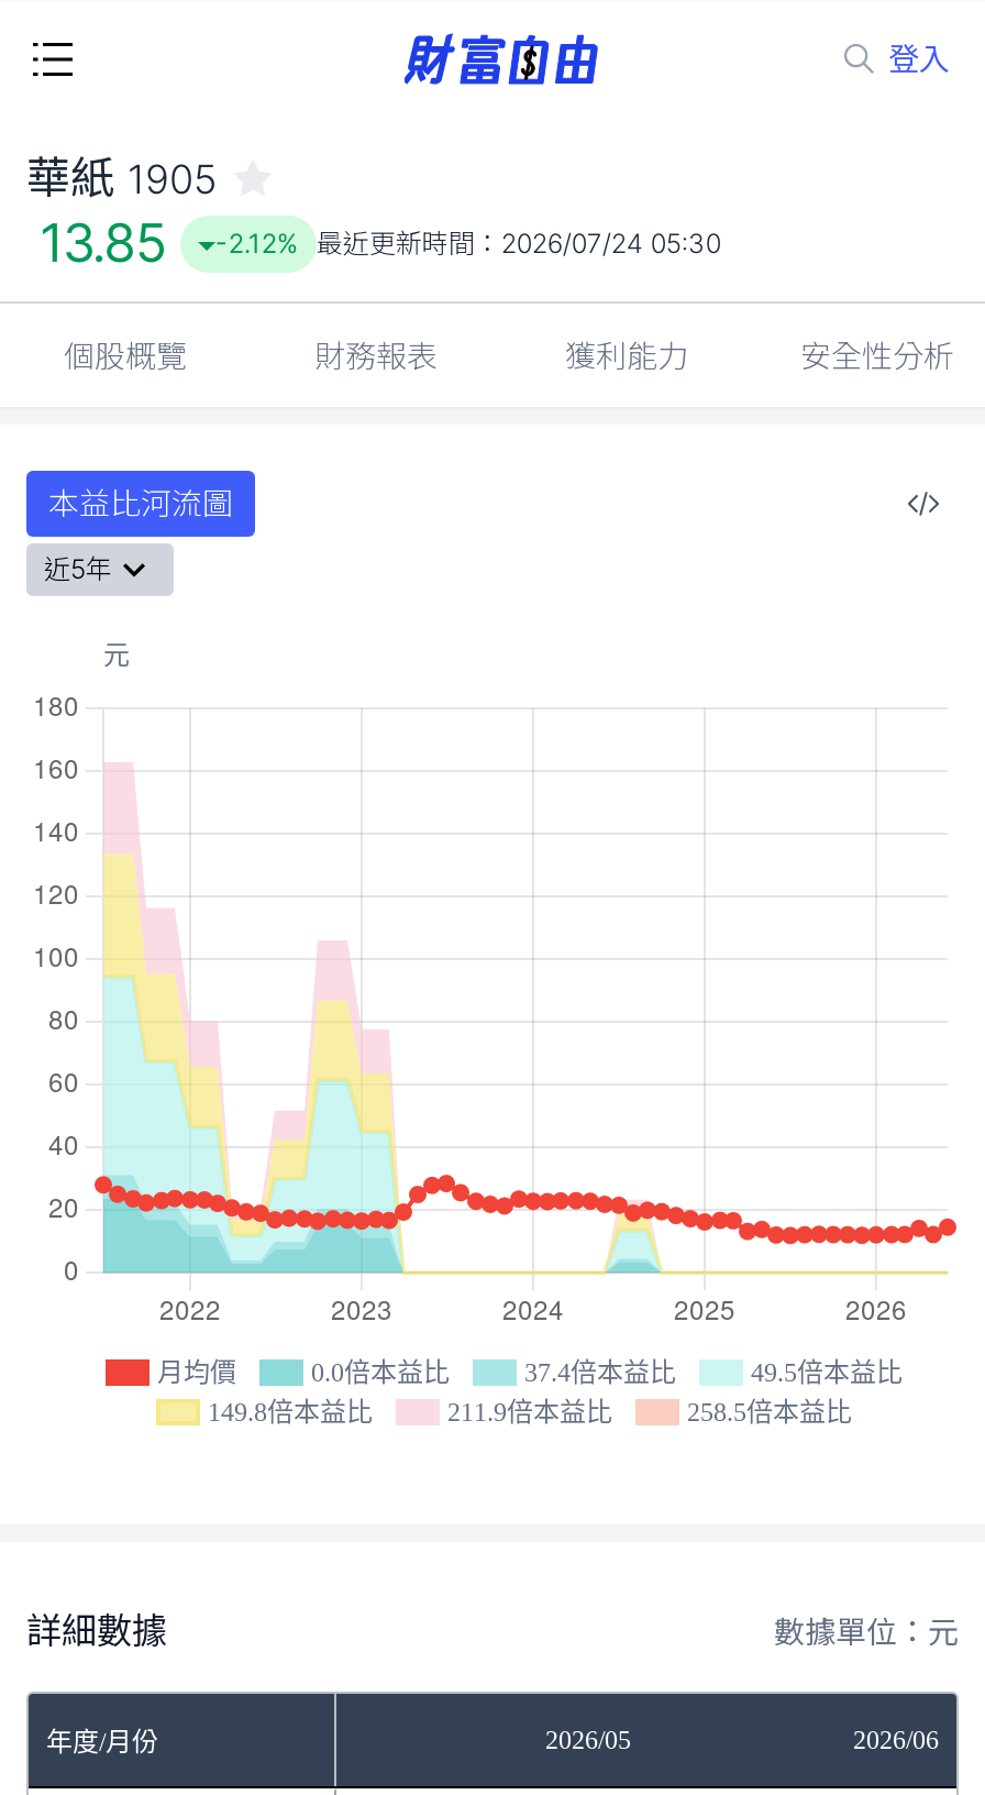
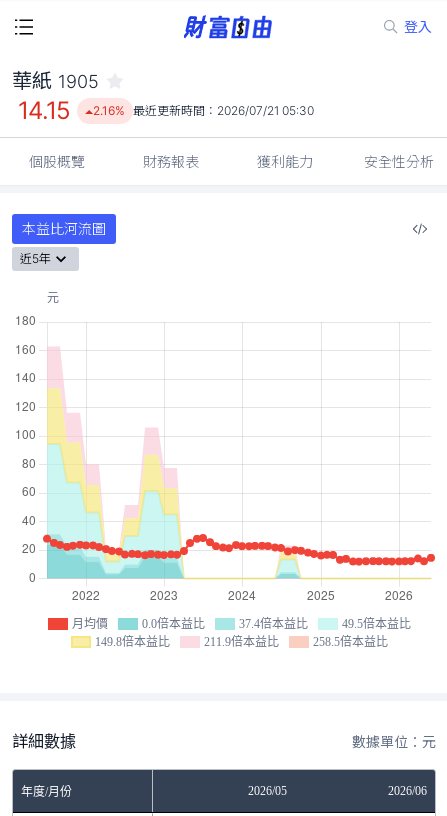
[40,211,167,275] 13.85 -> [18,96,71,125] 14.15
[215,227,721,260] -2.12% 最近更新時間：2026/07/24 05:30 -> [93,103,314,118] 2.16% 最近更新時間：2026/07/21 05:30

